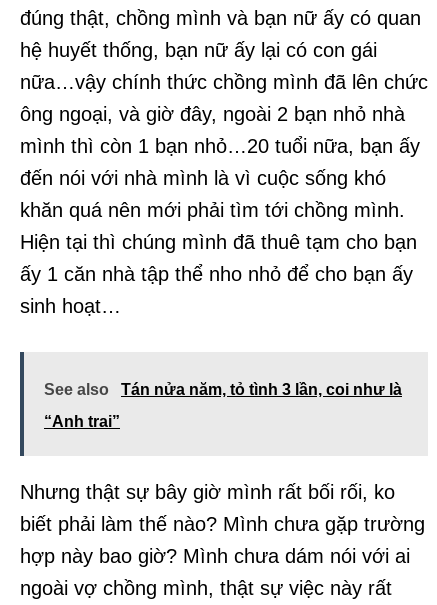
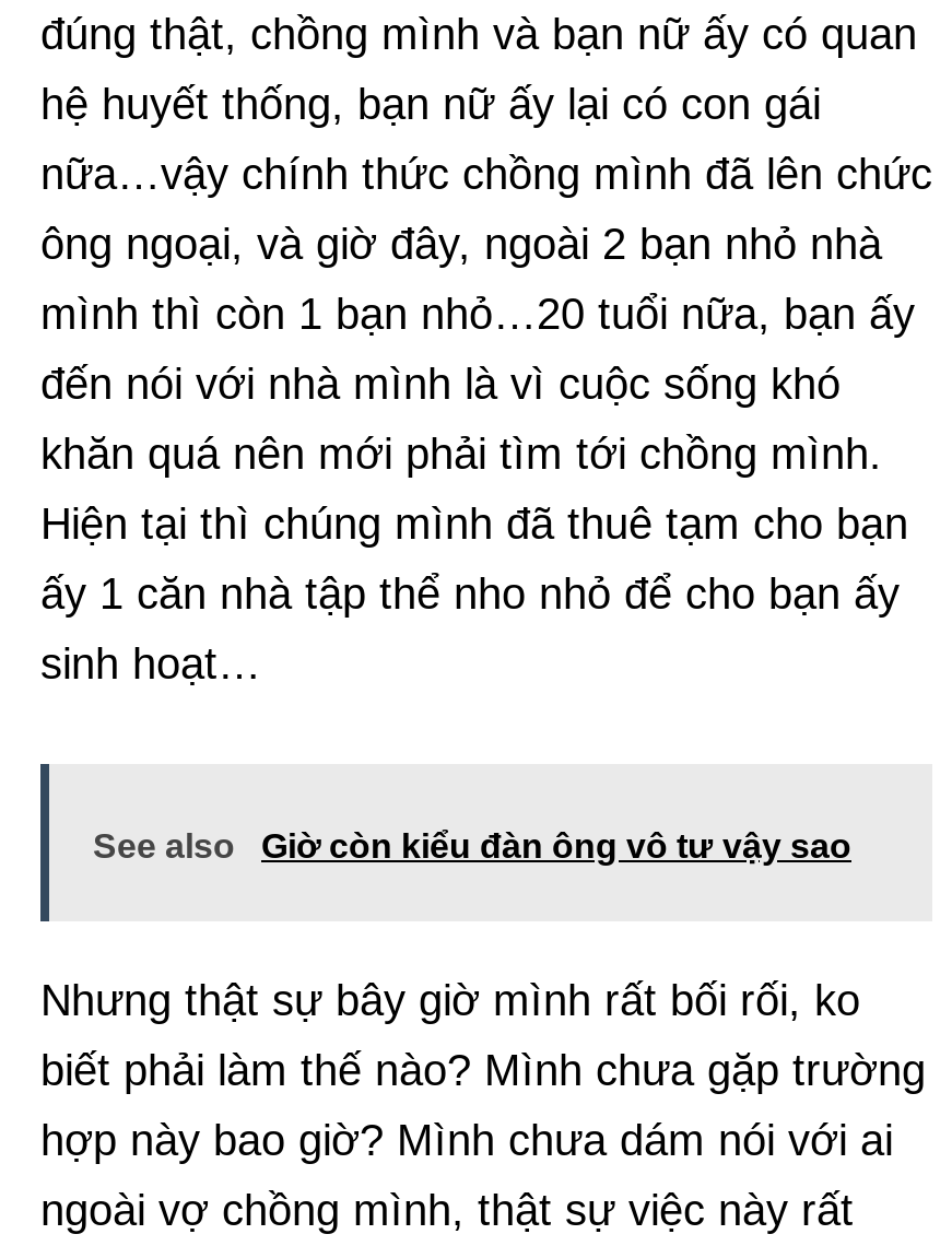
[44,381,402,430] Tán nửa năm, tỏ tình 3 lần, coi như là | “Anh trai” -> [261,827,851,865] Giờ còn kiểu đàn ông vô tư vậy sao

